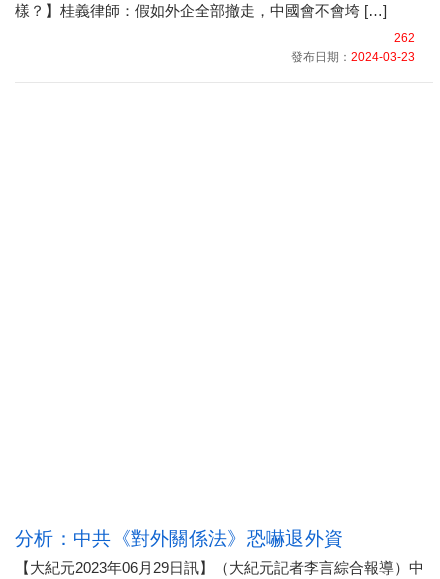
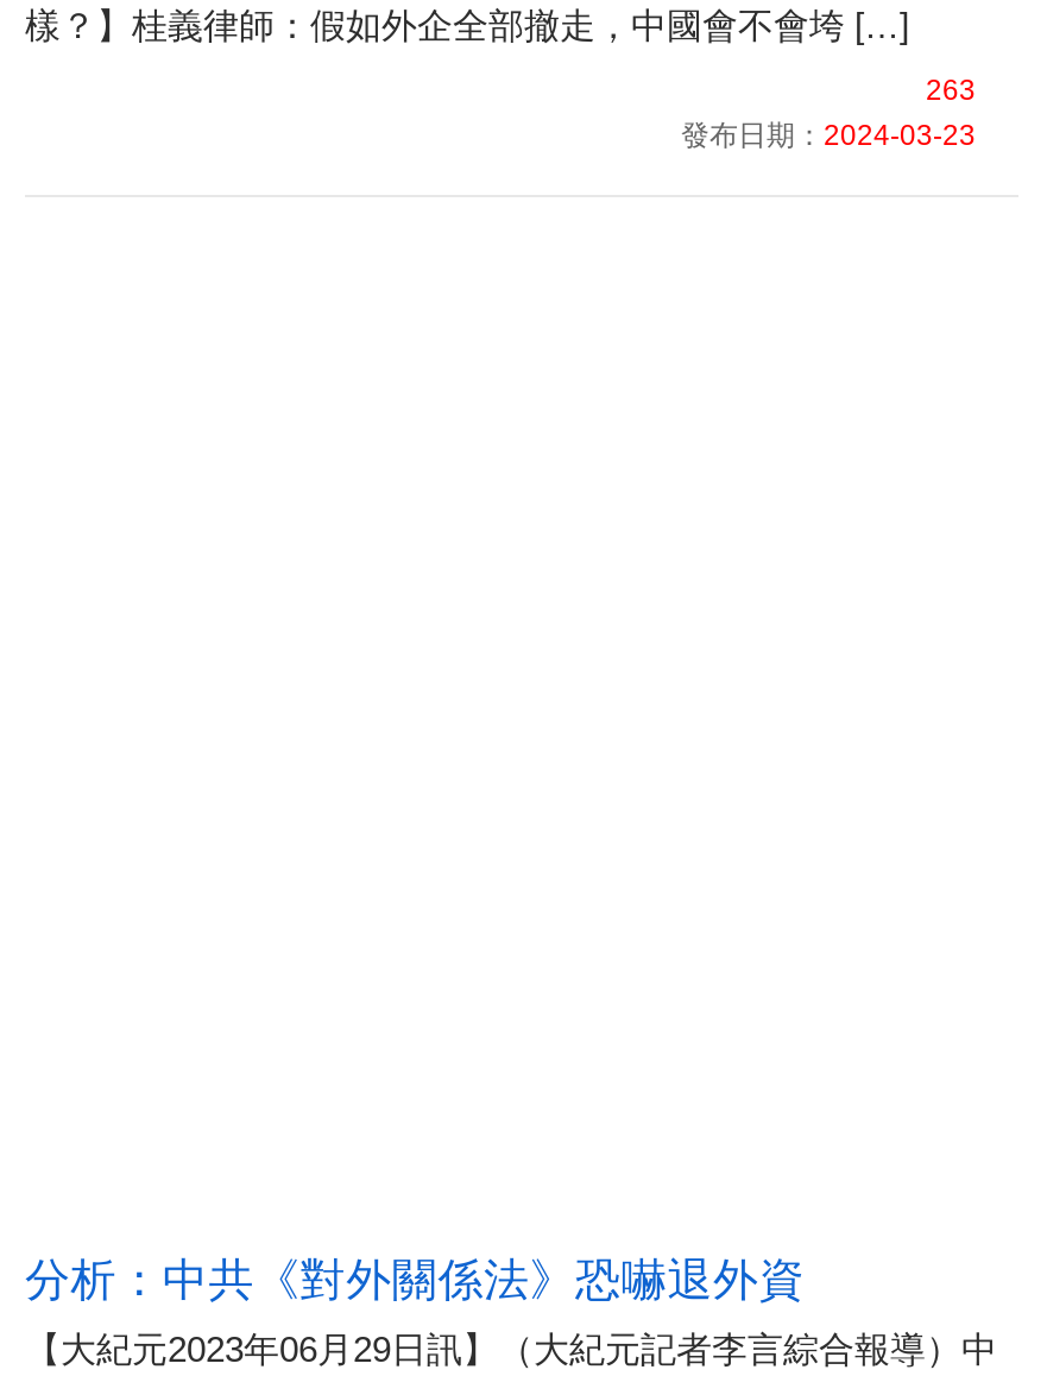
[394,31,415,45] 262 -> [926,74,976,107] 263

